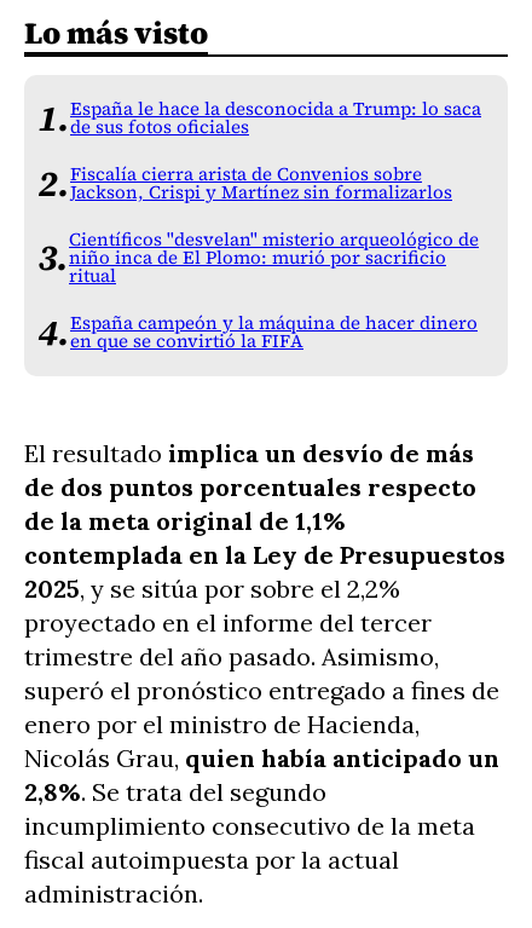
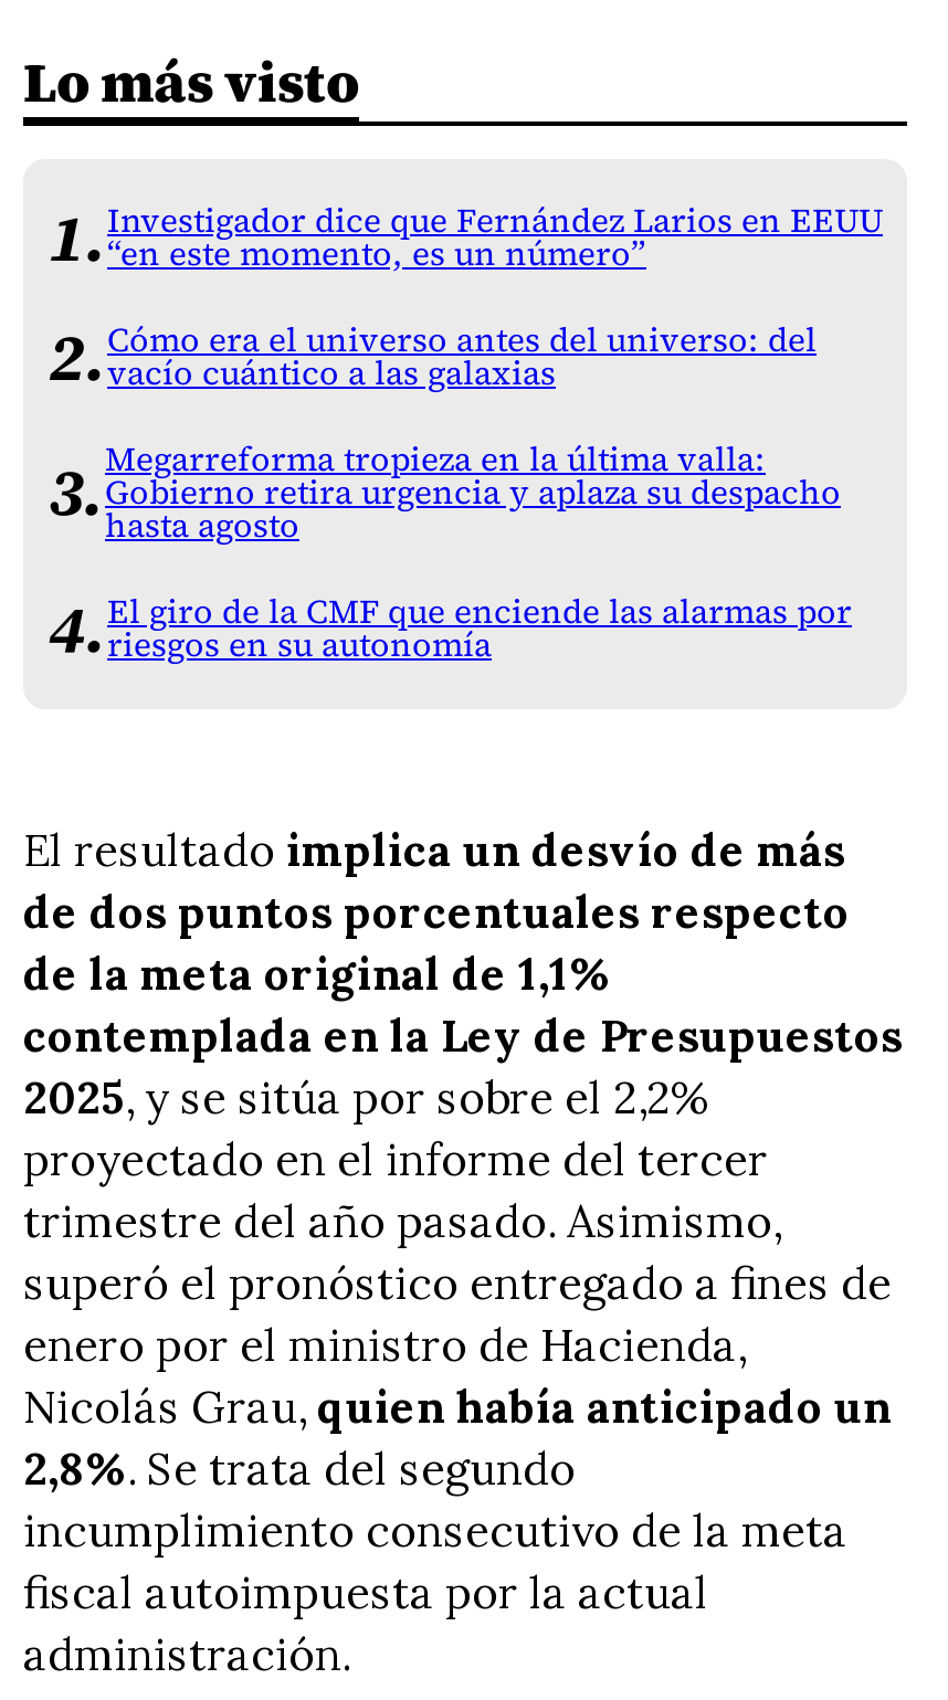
[70,96,481,139] España le hace la desconocida a Trump: lo saca | de sus fotos oficiales -> [107,198,883,275] Investigador dice que Fernández Larios en EEUU | “en este momento, es un número”
[70,162,452,204] Fiscalía cierra arista de Convenios sobre | Jackson, Crispi y Martínez sin formalizarlos -> [107,317,817,394] Cómo era el universo antes del universo: del | vacío cuántico a las galaxias
[69,227,479,287] Científicos "desvelan" misterio arqueológico de | niño inca de El Plomo: murió por sacrificio | ritual -> [105,436,841,547] Megarreforma tropieza en la última valla: | Gobierno retira urgencia y aplaza su despacho | hasta agosto
[70,310,478,353] España campeón y la máquina de hacer dinero | en que se convirtió la FIFA -> [107,589,852,666] El giro de la CMF que enciende las alarmas por | riesgos en su autonomía

